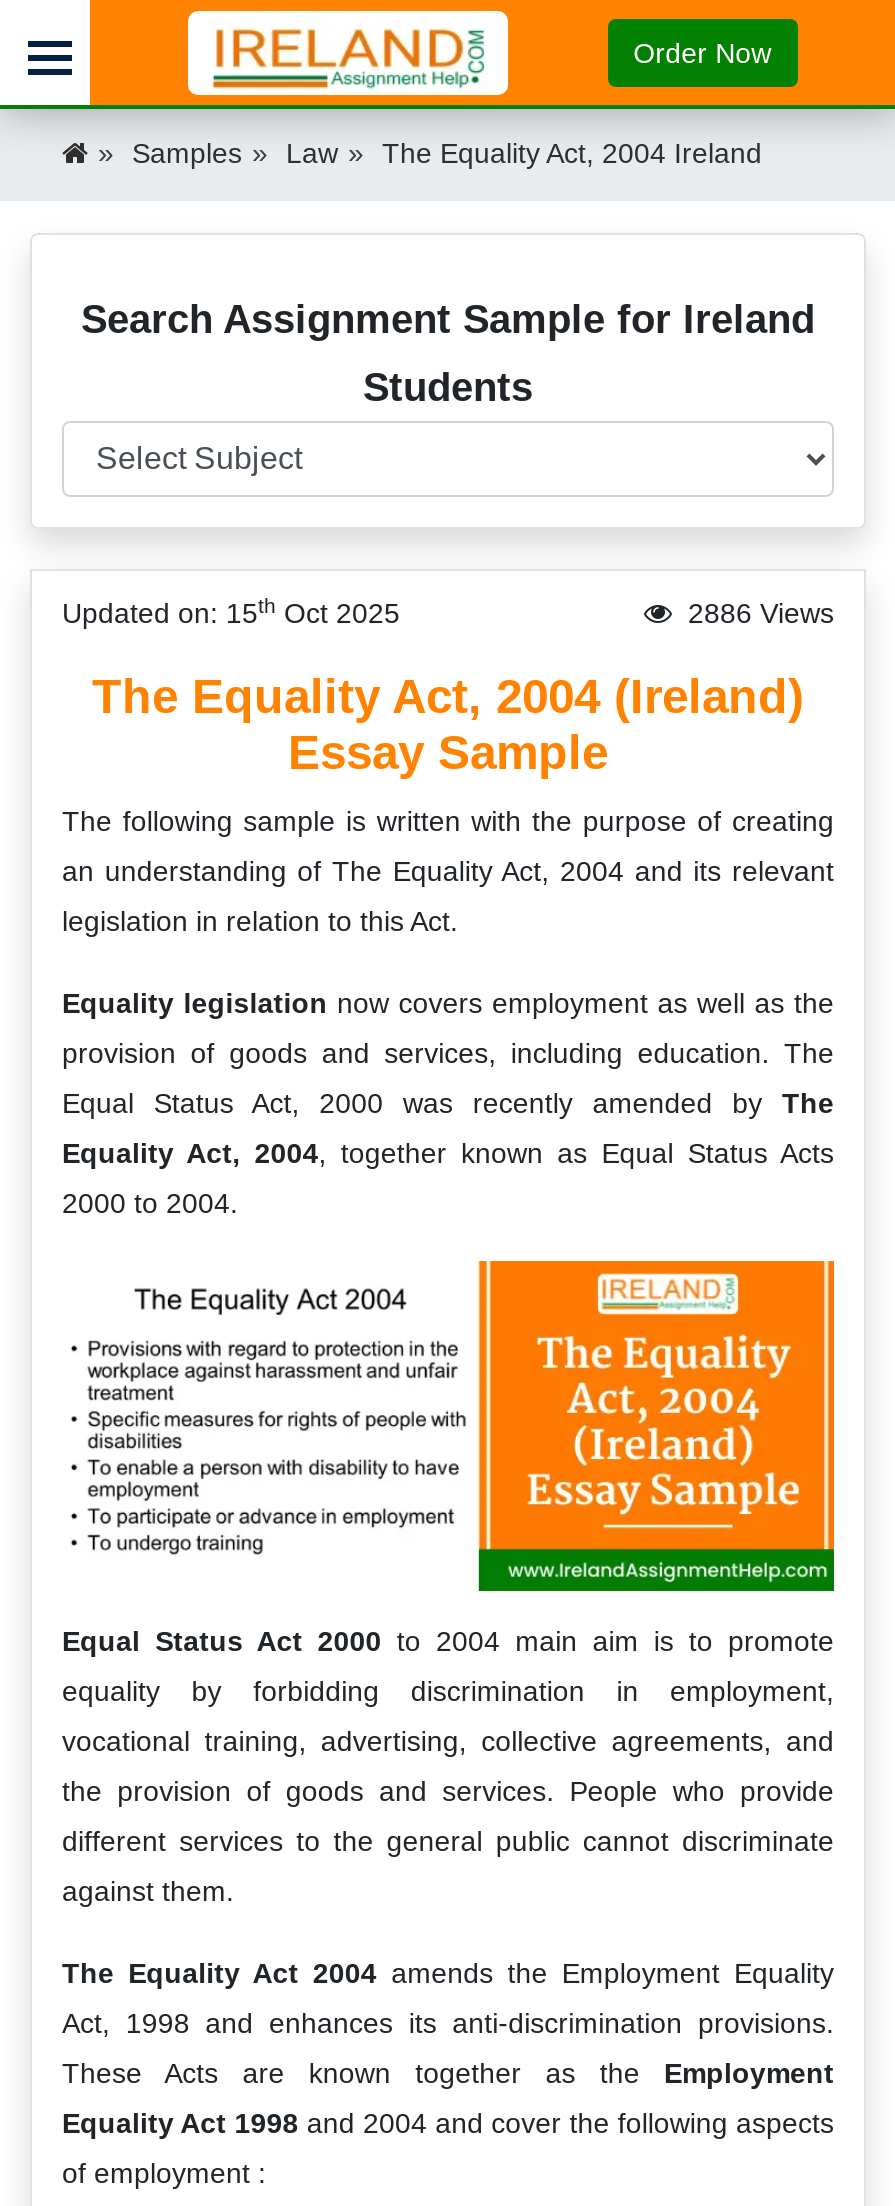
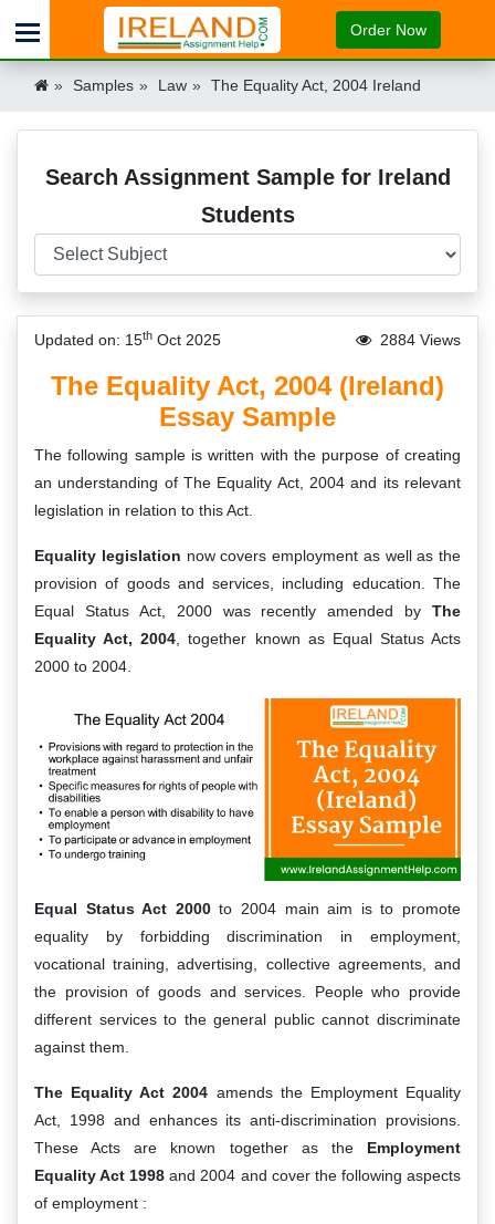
[688,597,834,629] 2886 Views -> [380,331,461,349] 2884 Views

